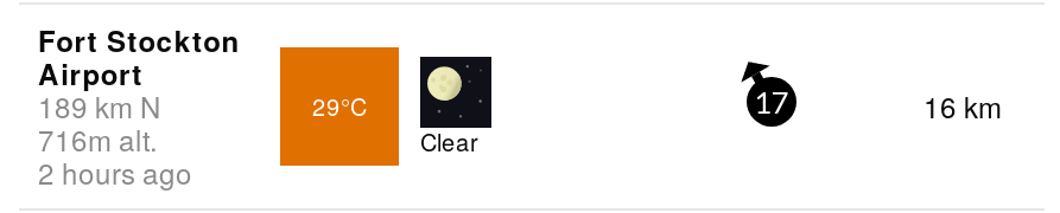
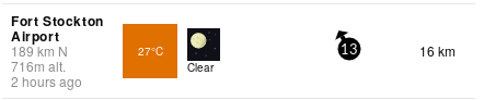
[312,89,367,123] 29°C -> [137,43,163,58] 27°C
[754,88,789,119] 17 -> [341,43,358,57] 13

